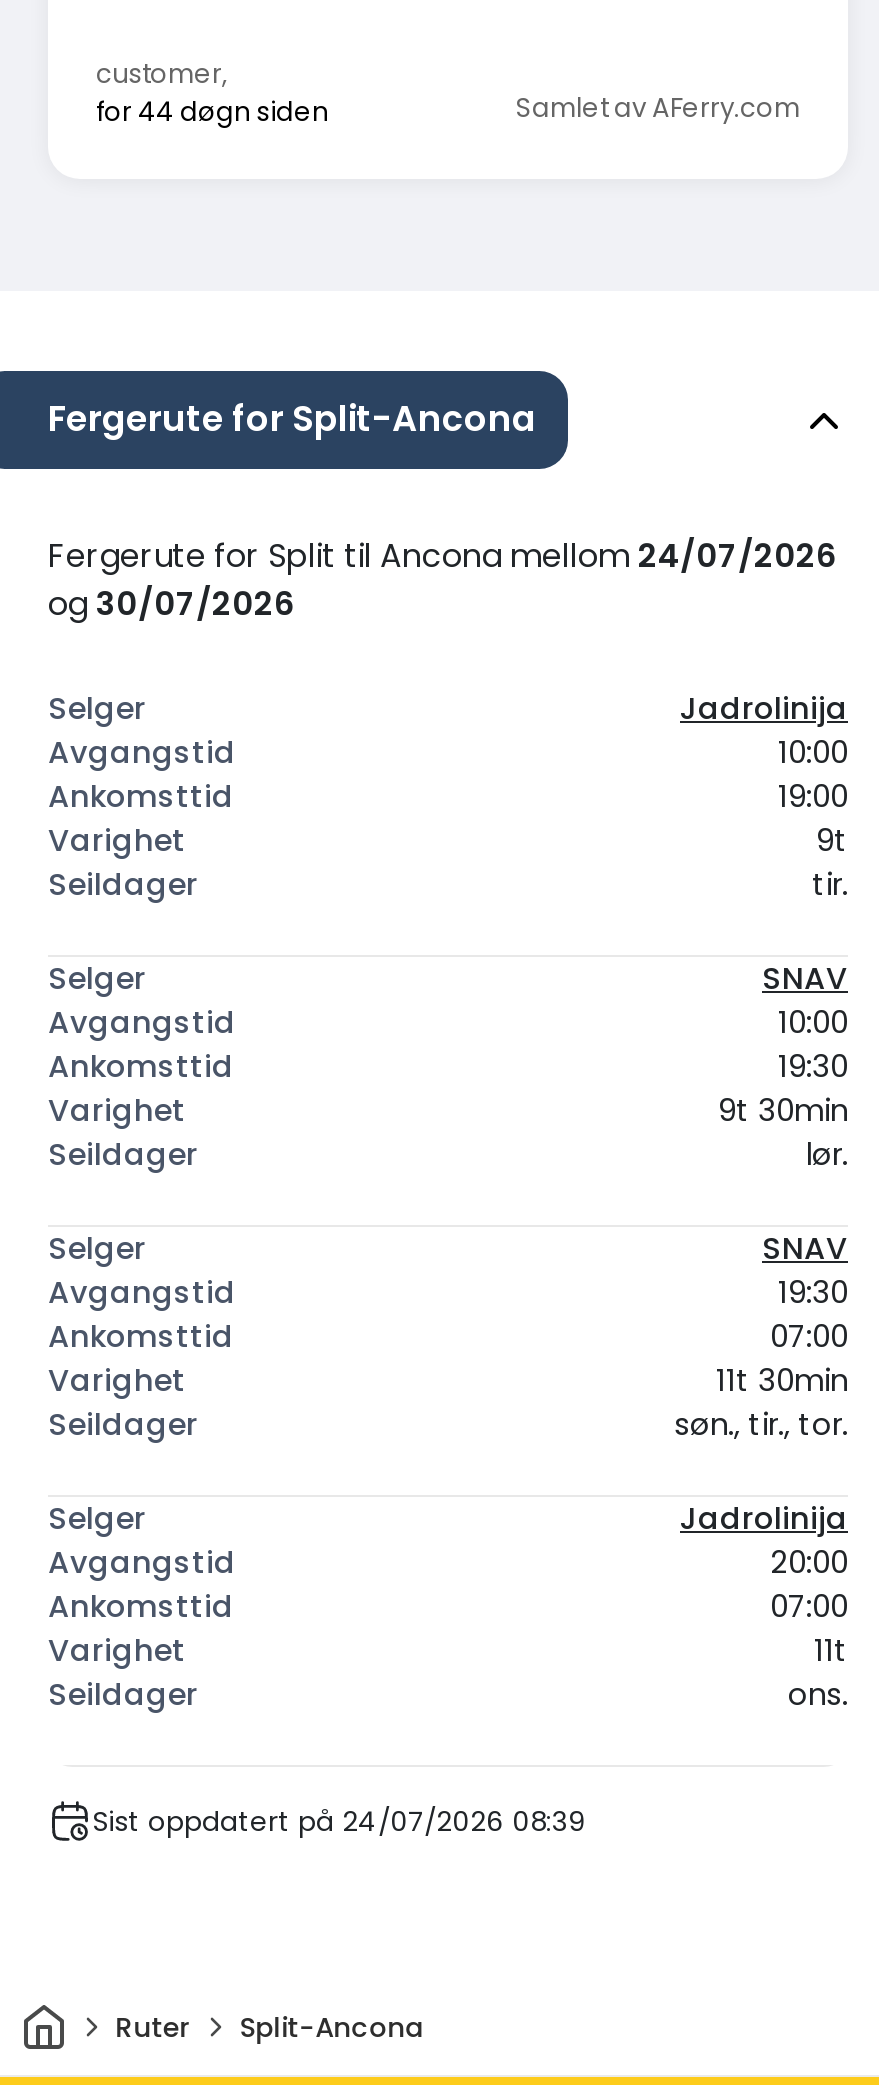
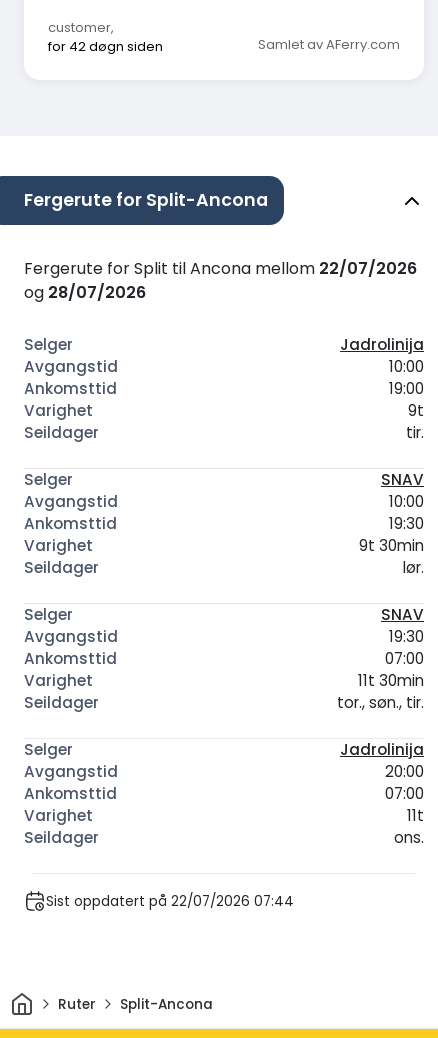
[96,94,328,132] for 44 døgn siden -> [48,37,163,56] for 42 døgn siden
[48,534,836,580] Fergerute for Split til Ancona mellom 24/07/2026 -> [24,257,417,280] Fergerute for Split til Ancona mellom 22/07/2026
[48,582,294,628] og 30/07/2026 -> [24,281,146,304] og 28/07/2026
[674,1403,848,1445] søn., tir., tor. -> [337,692,424,713] tor., søn., tir.
[92,1803,586,1841] Sist oppdatert på 24/07/2026 08:39 -> [46,892,294,911] Sist oppdatert på 22/07/2026 07:44

